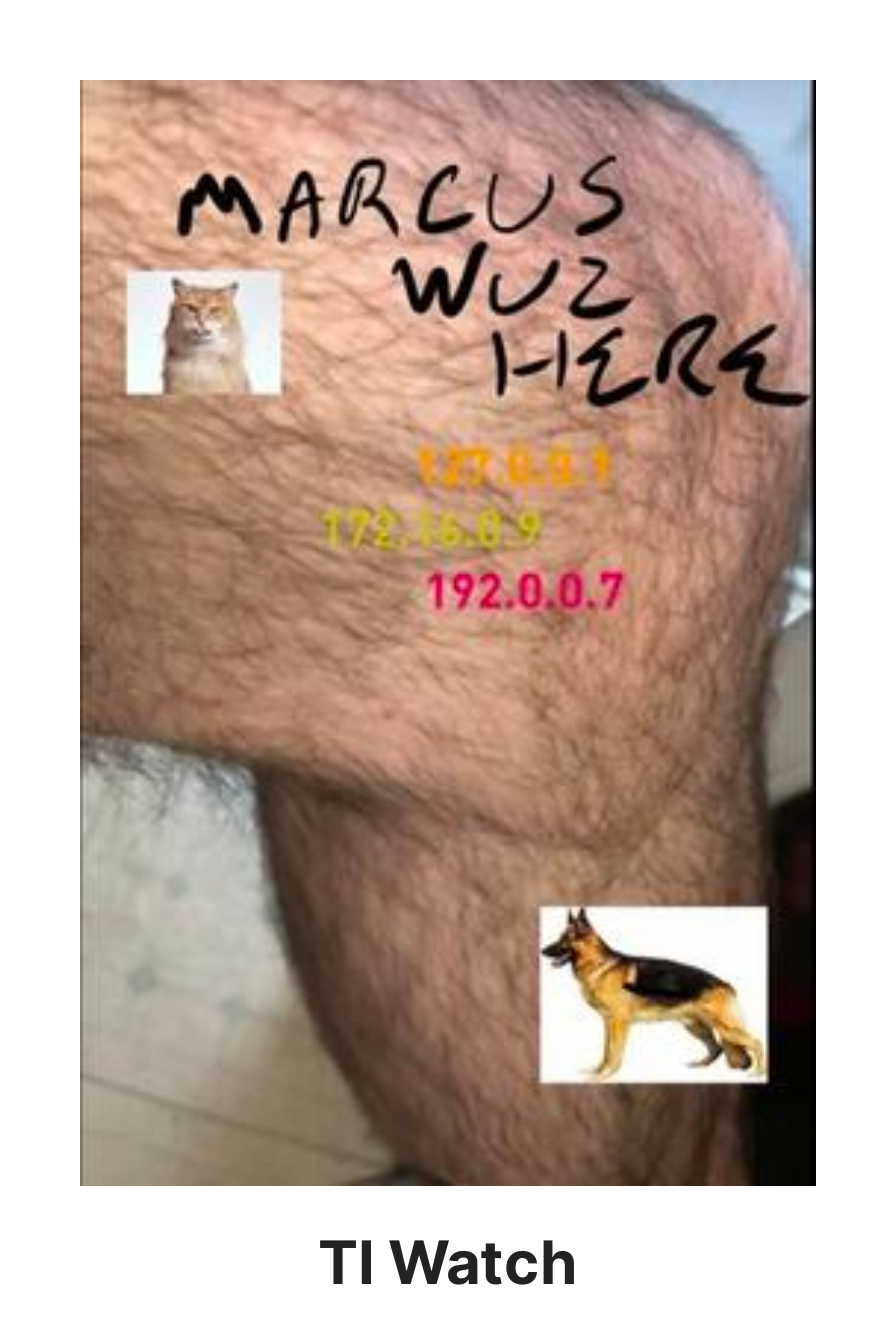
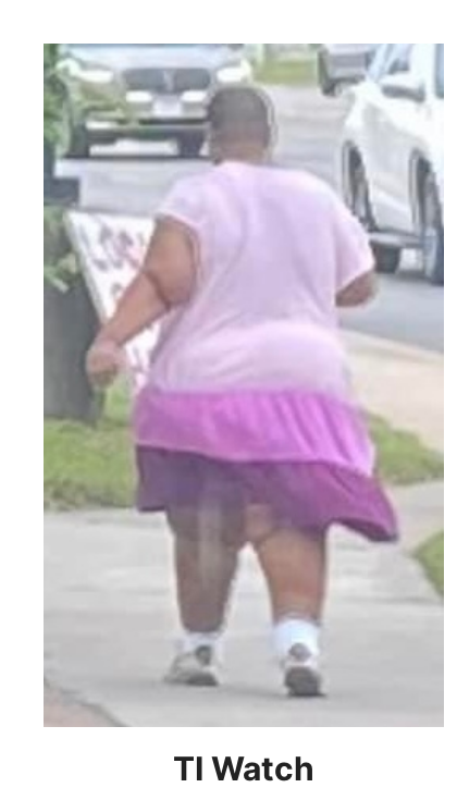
[80,78,818,1186] [image] -> [42,42,445,727] [image]

